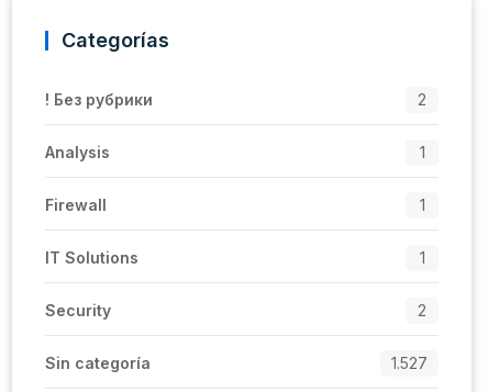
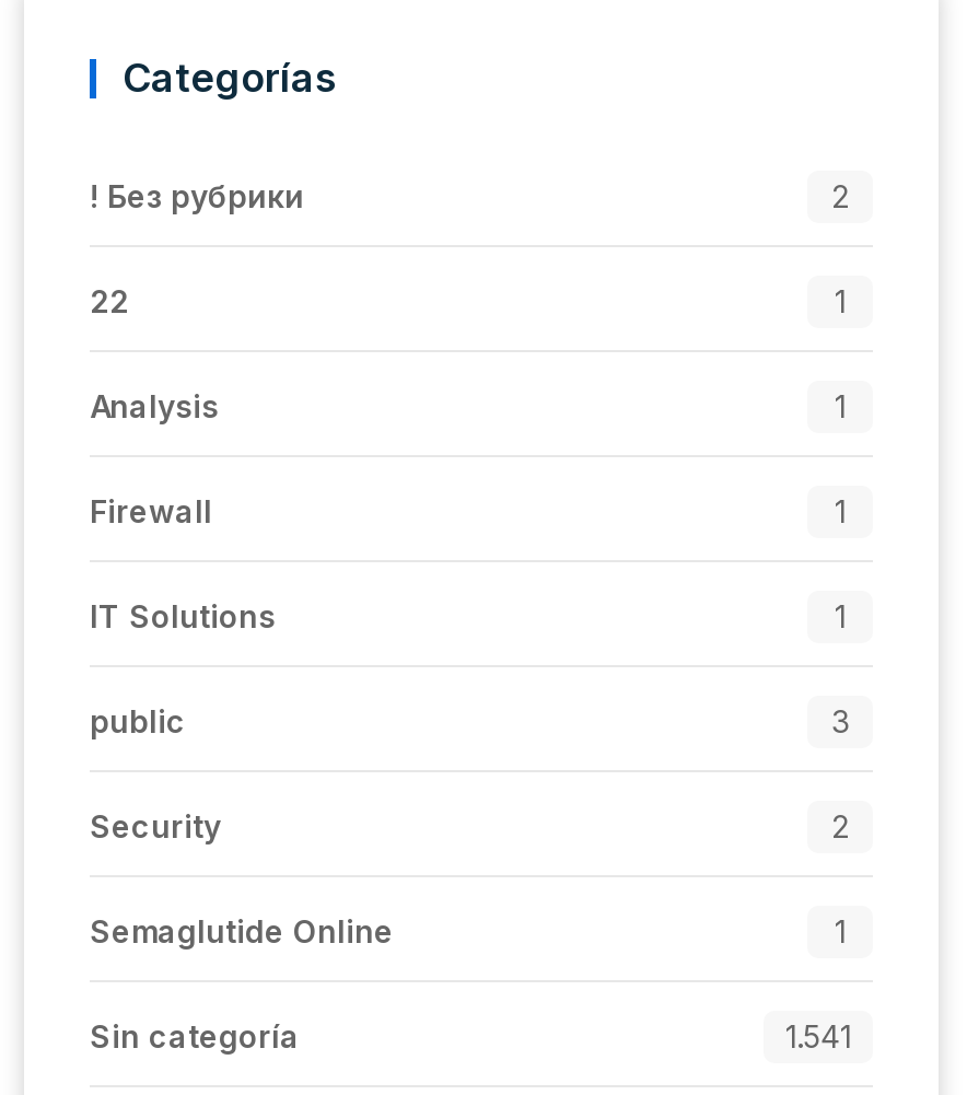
none -> [90,282,846,319] 22 | 1
none -> [90,702,849,739] public | 3
none -> [90,912,846,950] Semaglutide Online | 1
[391,354,428,372] 1.527 -> [785,1017,851,1055] 1.541

